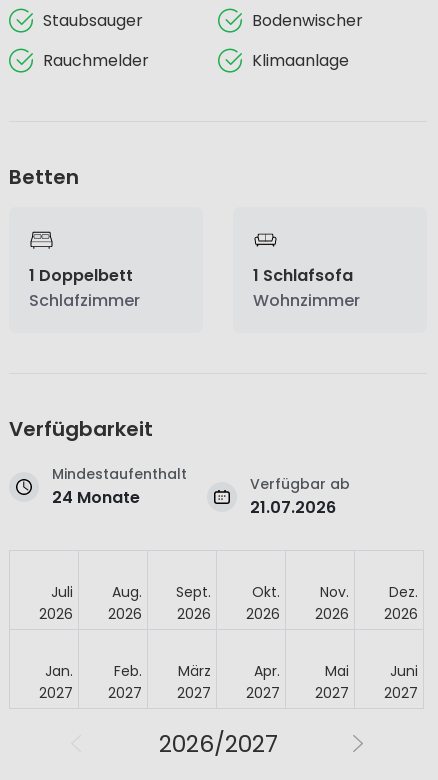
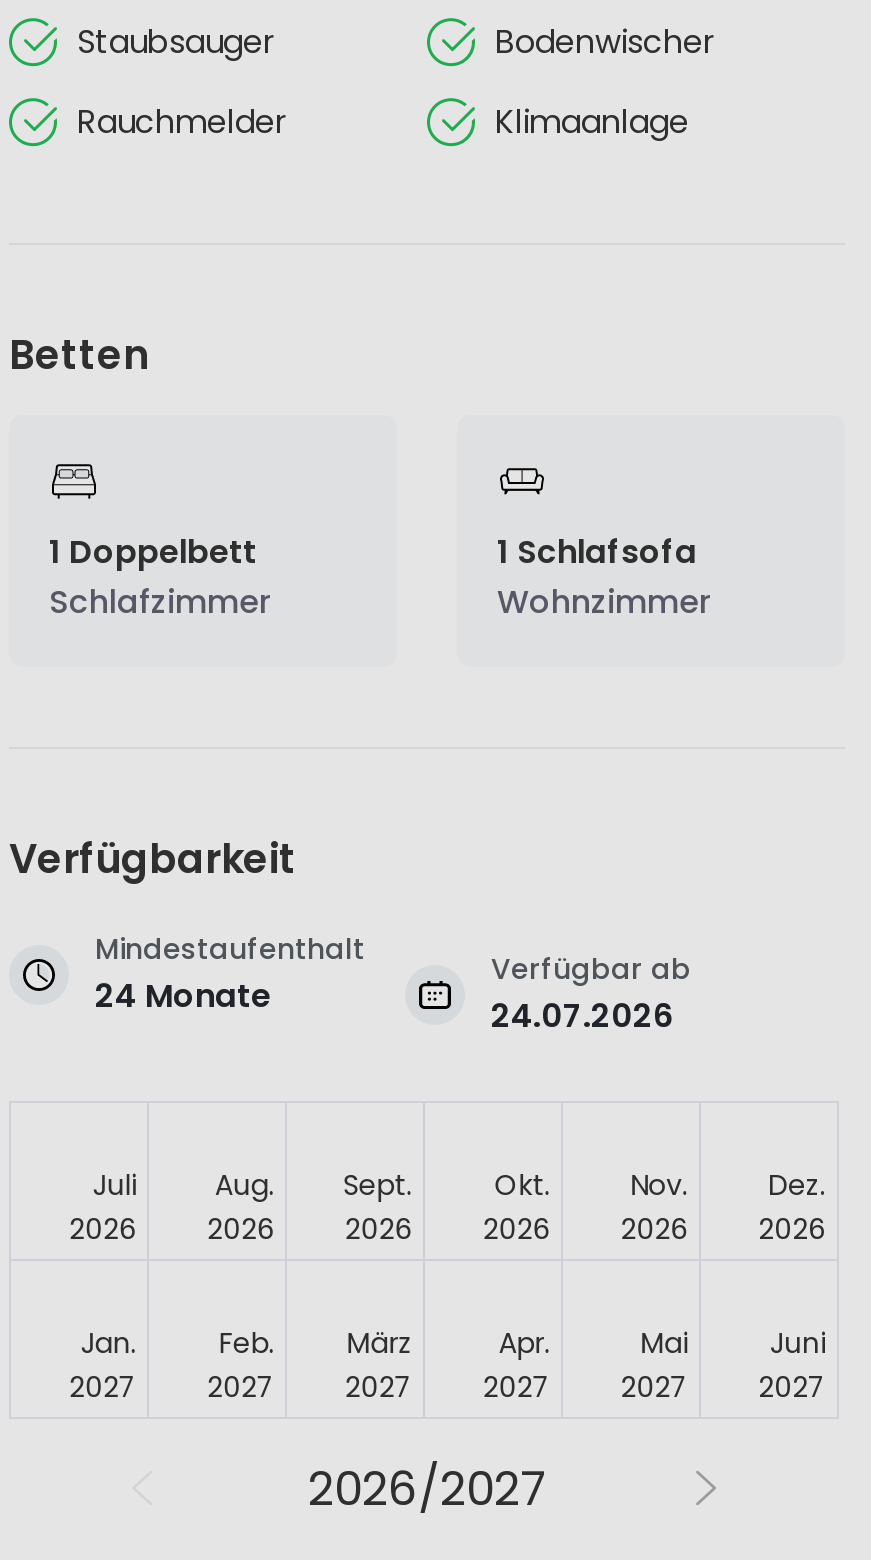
[250,496,336,519] 21.07.2026 -> [491,993,673,1039] 24.07.2026

